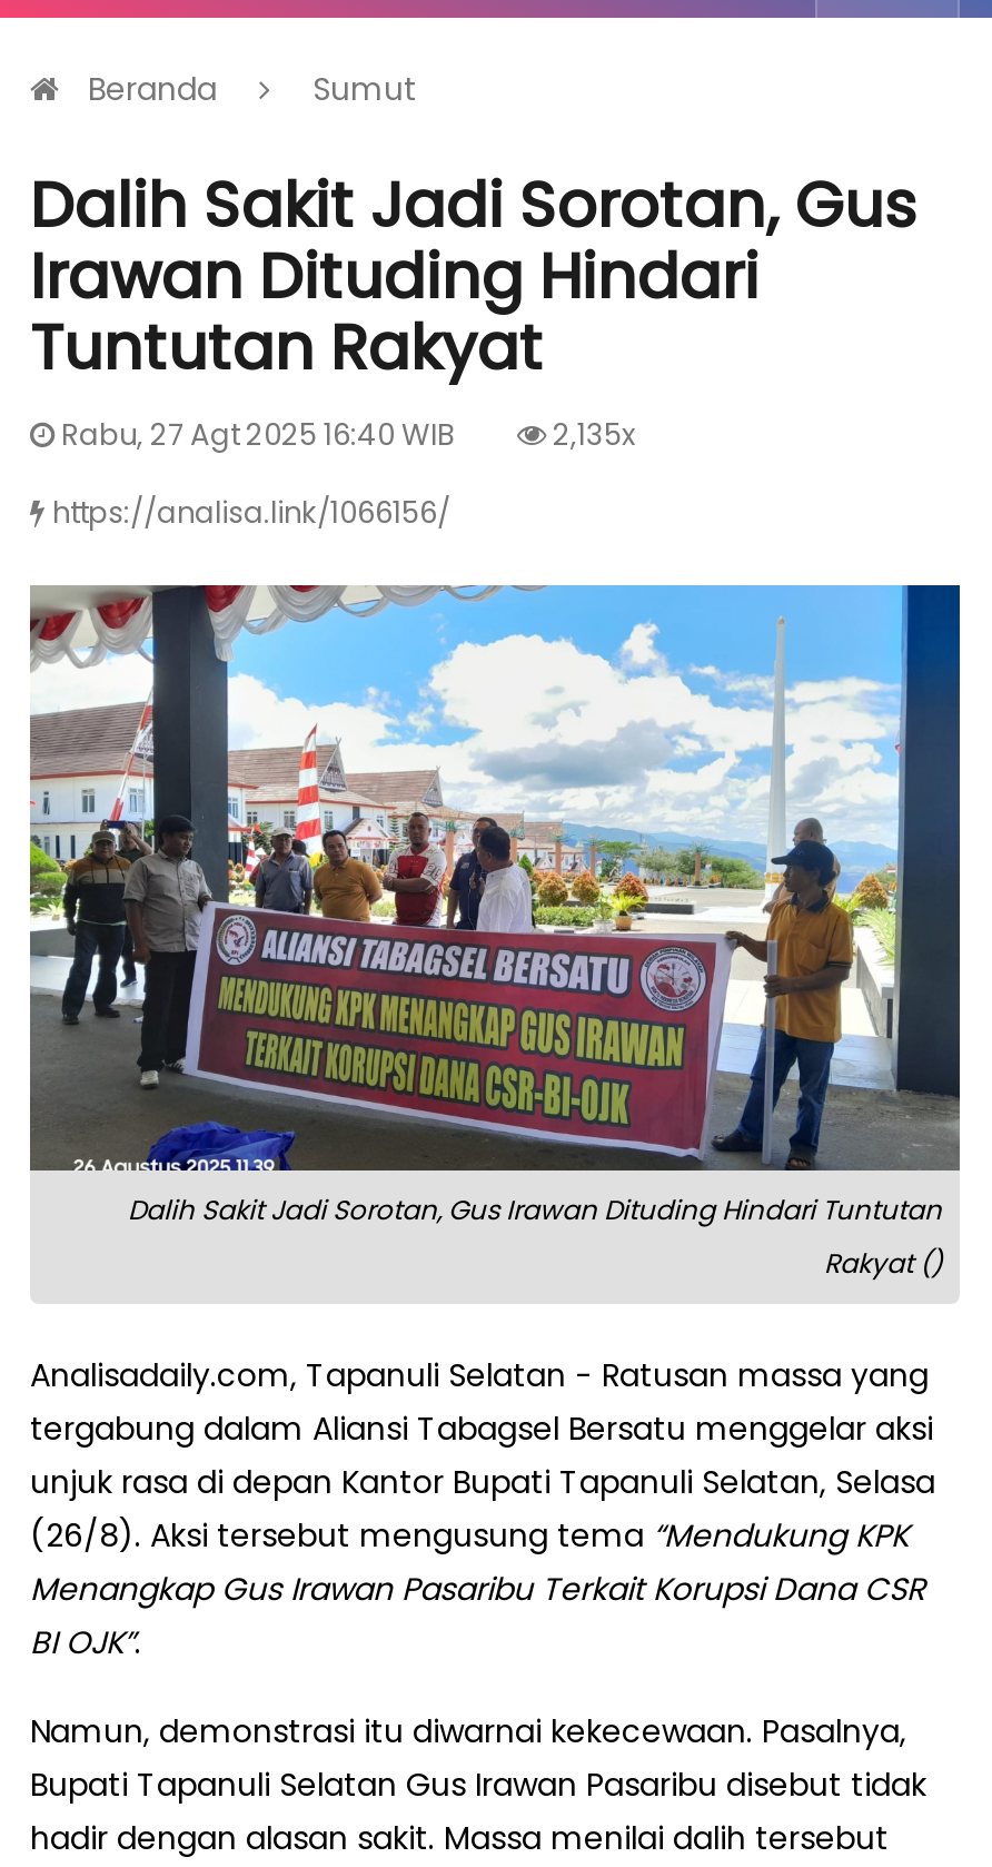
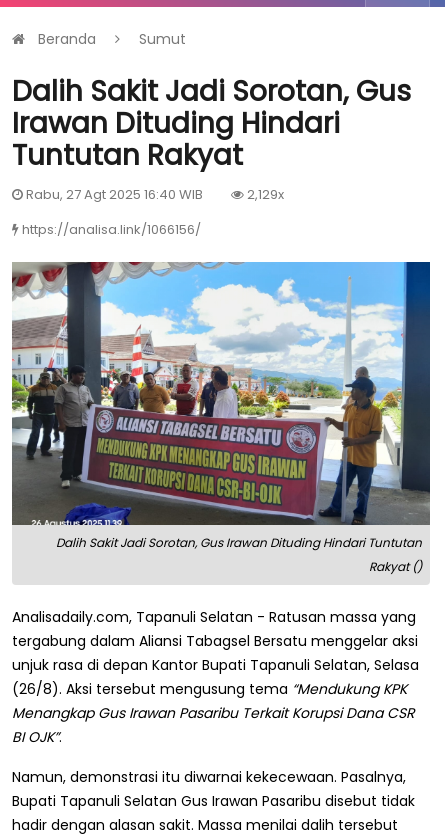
[546,413,635,456] 2,135x -> [244,185,284,204] 2,129x

